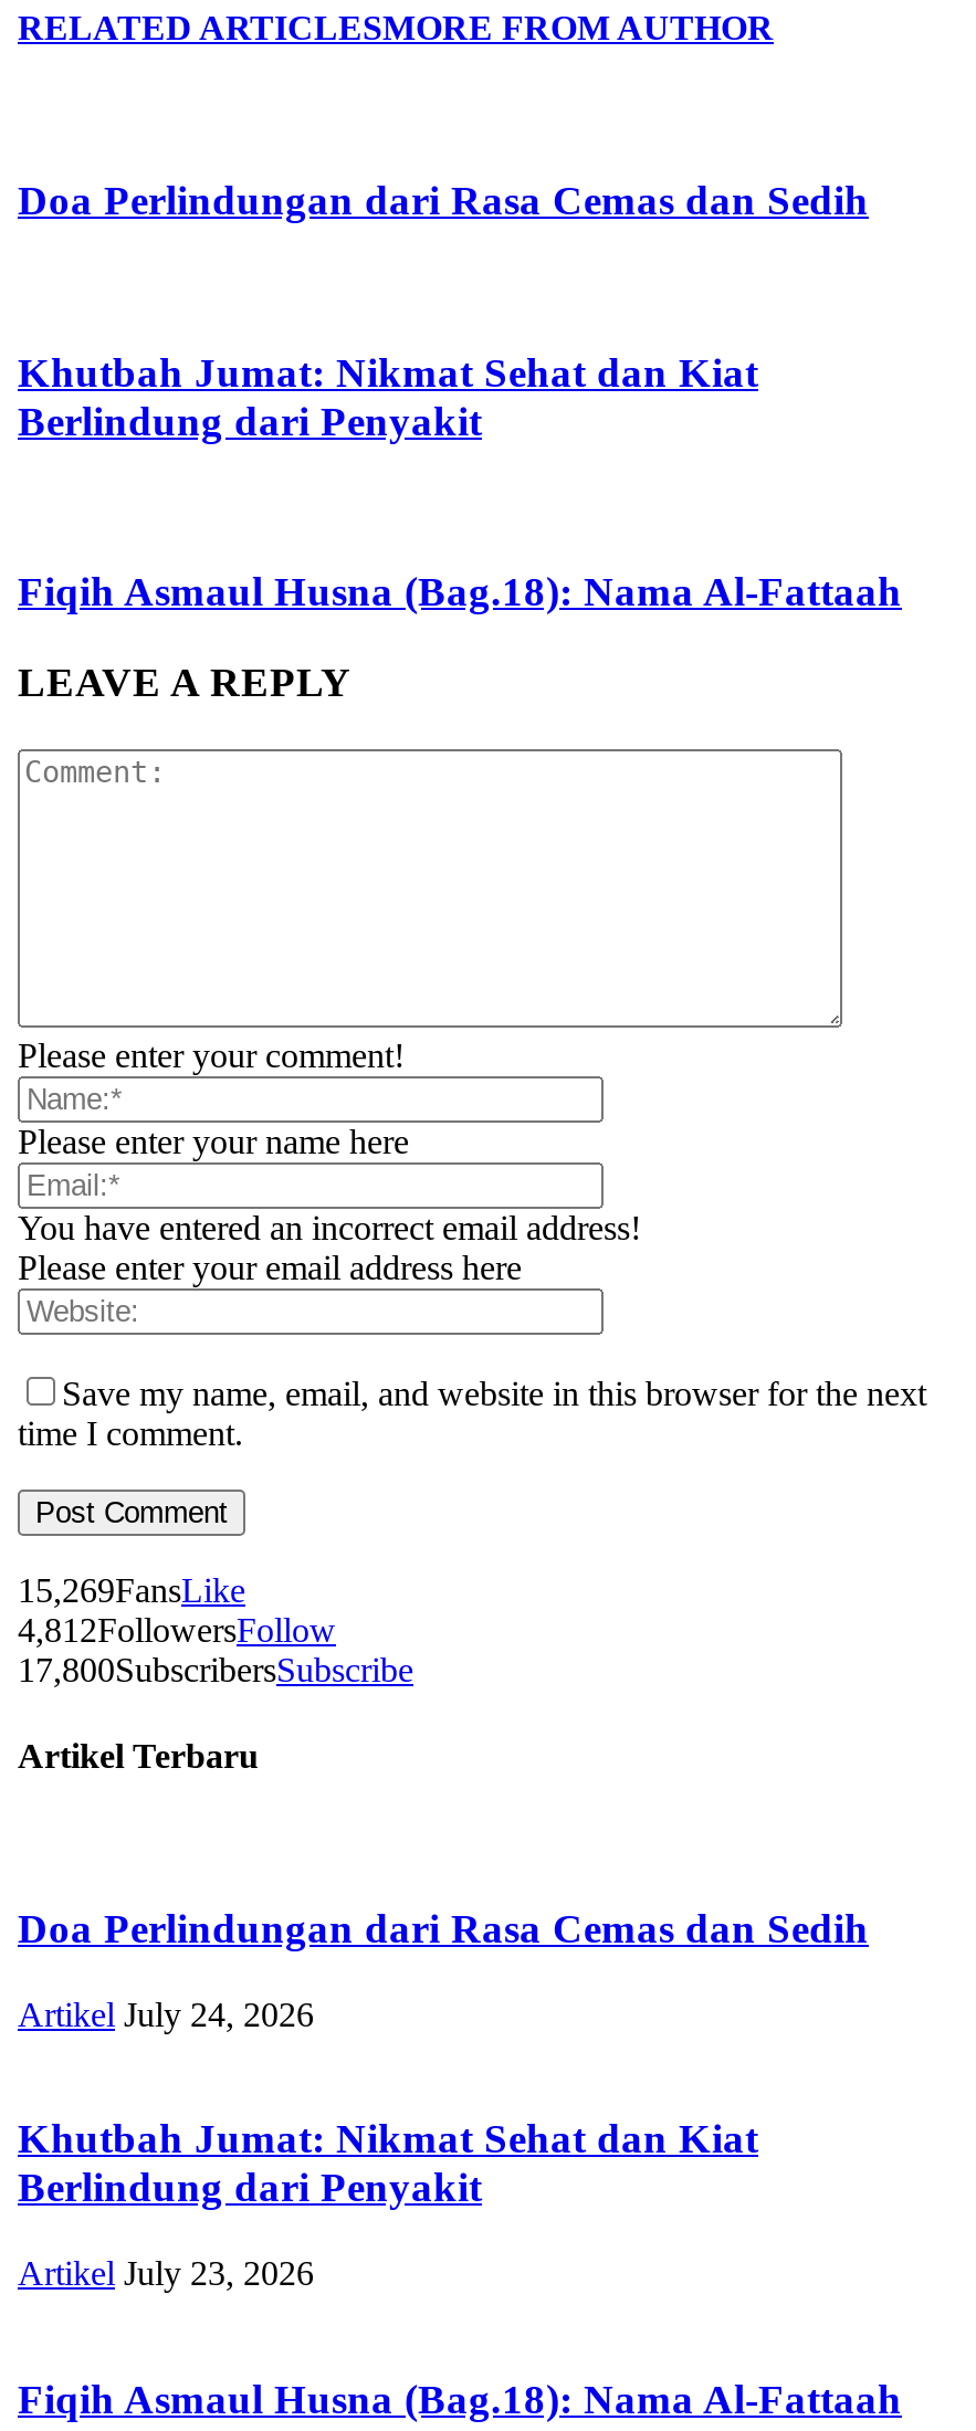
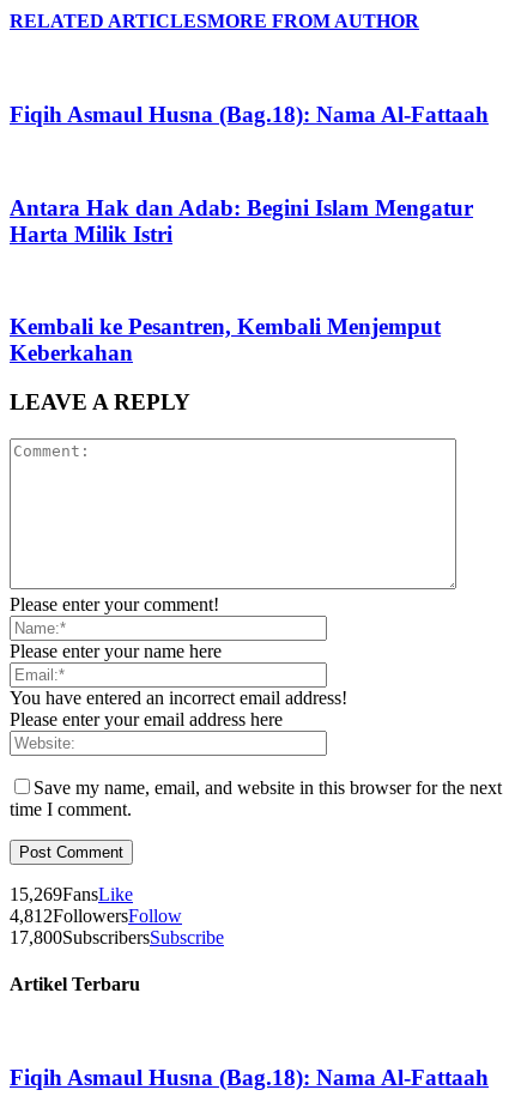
[18,178,869,224] Doa Perlindungan dari Rasa Cemas dan Sedih -> none
[18,349,758,444] Khutbah Jumat: Nikmat Sehat dan Kiat | Berlindung dari Penyakit -> none
none -> [10,195,473,247] Antara Hak dan Adab: Begini Islam Mengatur | Harta Milik Istri
none -> [10,314,441,366] Kembali ke Pesantren, Kembali Menjemput | Keberkahan
moved [18,659,926,1775] -> [10,389,502,994]: LEAVE A REPLY | Please enter your comment! | Please enter your name here | ... | 17,800SubscribersSubscribe | Artikel Terbaru
[18,1905,869,2292] Doa Perlindungan dari Rasa Cemas dan Sedih | Artikel July 24, 2026 | Khutbah Jumat: Nikmat Sehat dan Kiat | Berlindung dari Penyakit | Artikel July 23, 2026 -> none

